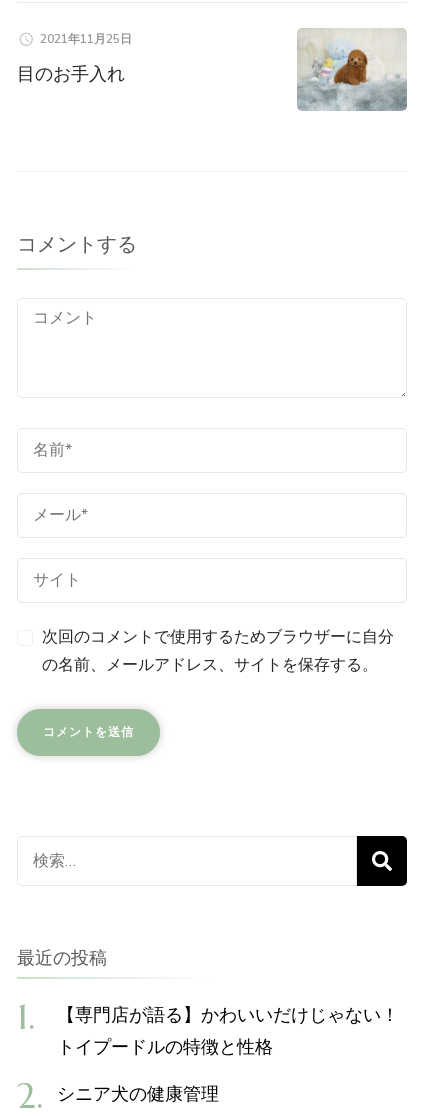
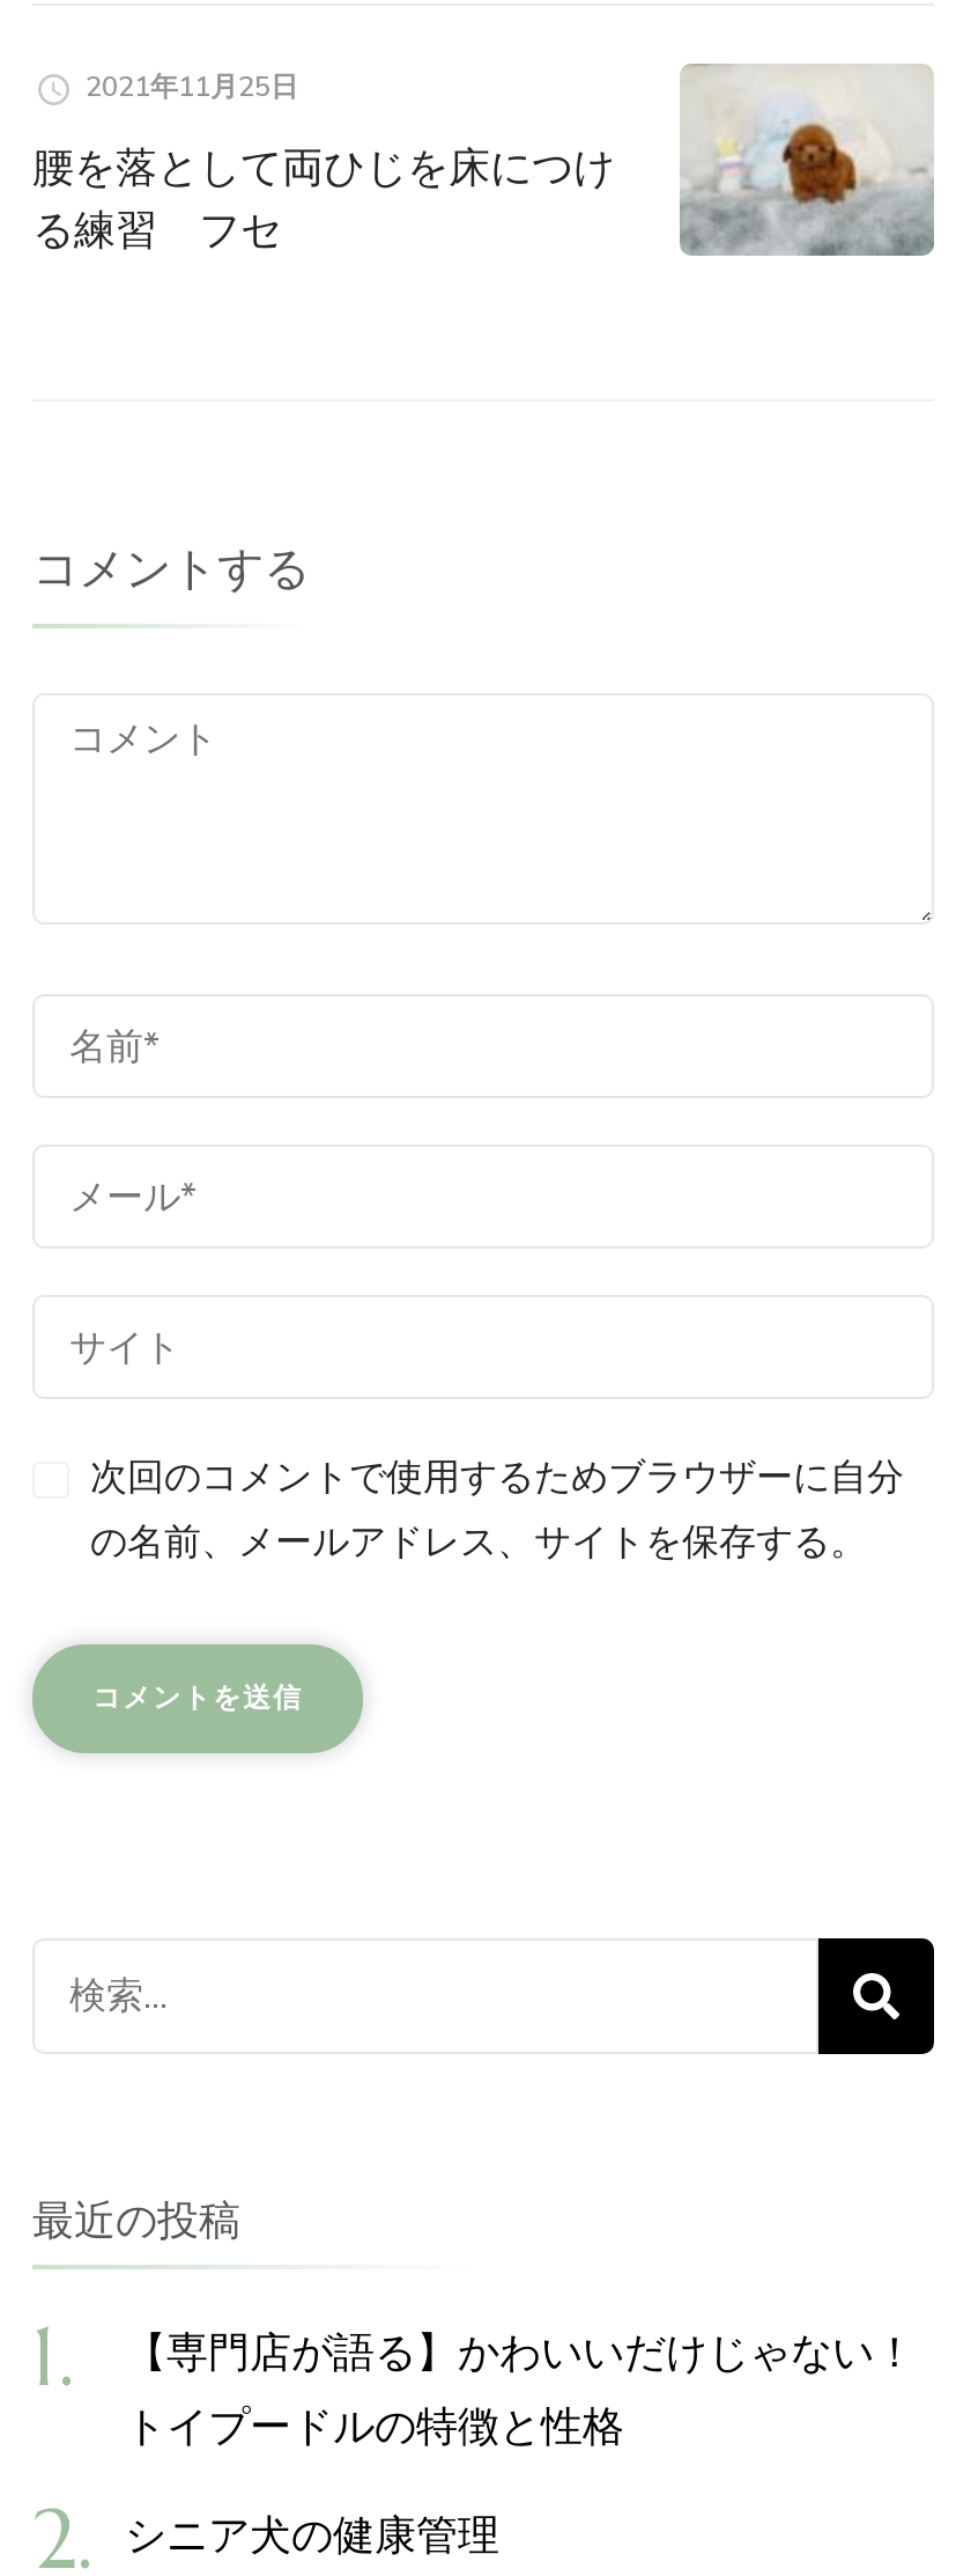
[298,47,396,111] [image] -> [691,122,883,253] [image]
[17,62,125,85] 目のお手入れ -> [32,141,615,257] 腰を落として両ひじを床につけ | る練習 フセ

